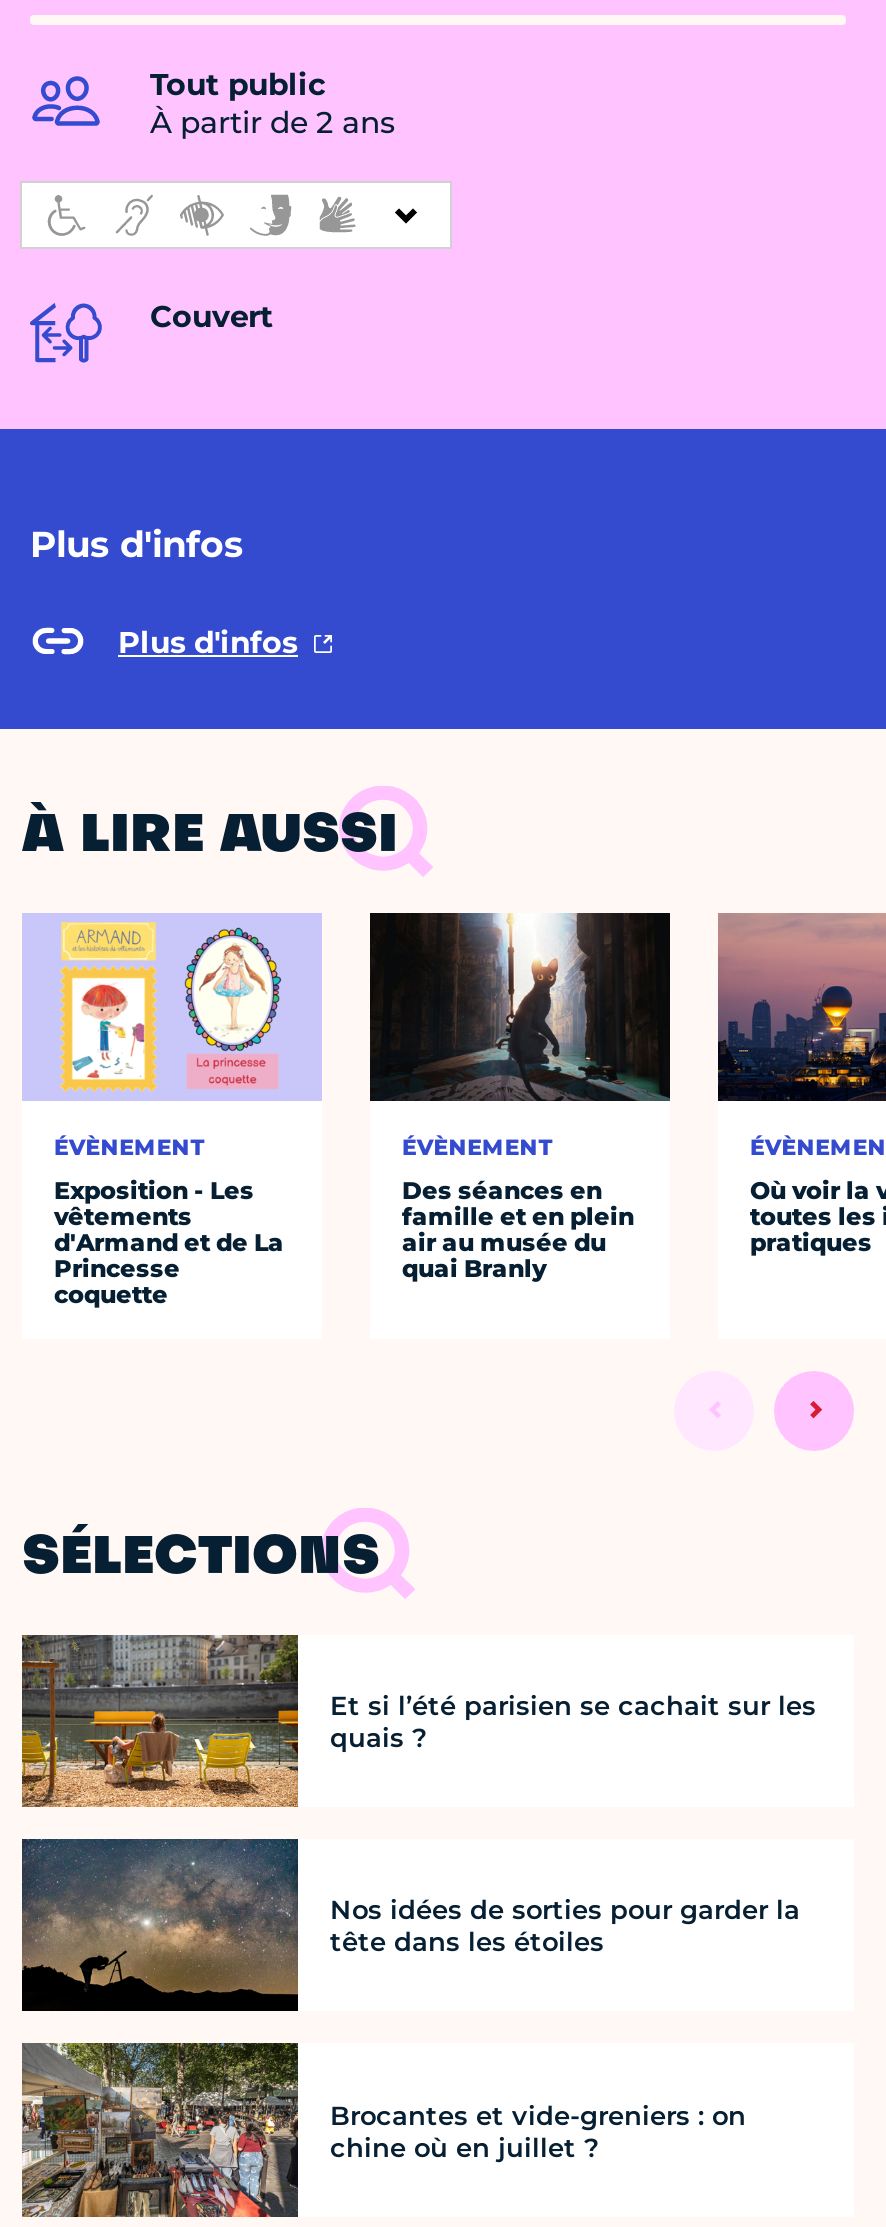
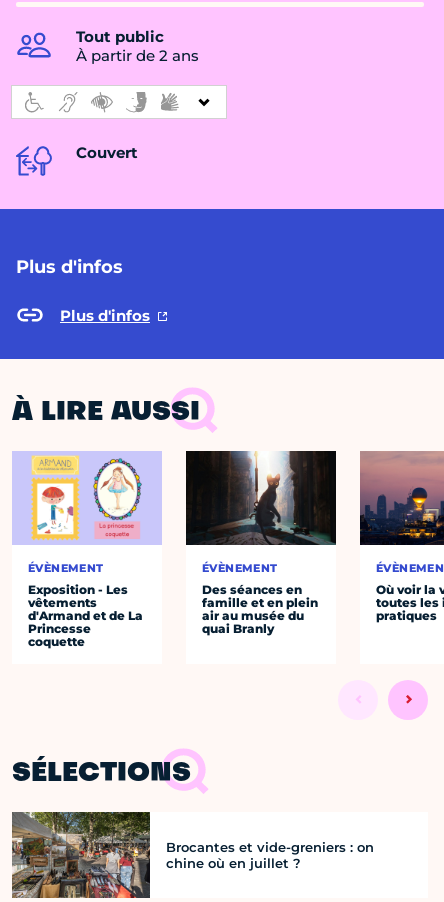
[20,1633,816,1807] [image] | Et si l’été parisien se cachait sur les | quais ? -> none
[20,1835,800,2013] [image] | Nos idées de sorties pour garder la | tête dans les étoiles -> none

